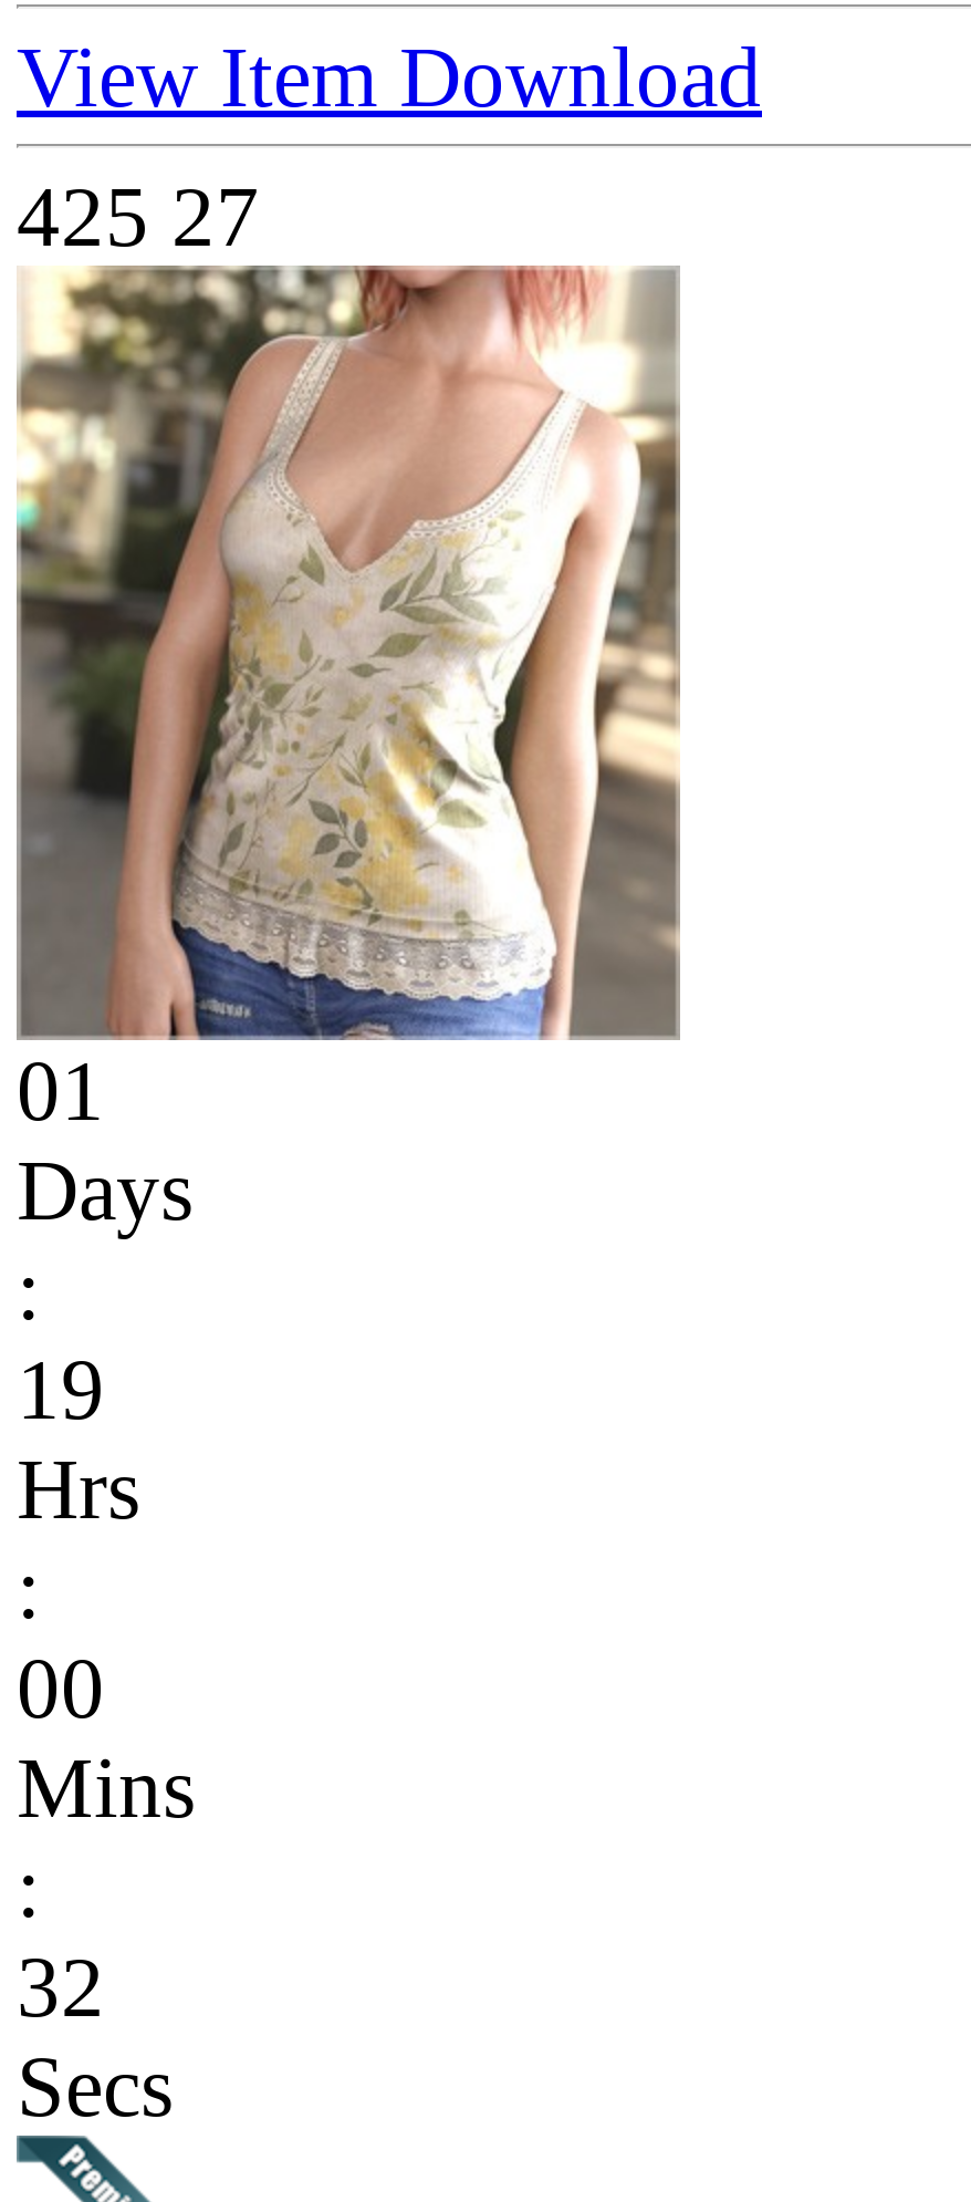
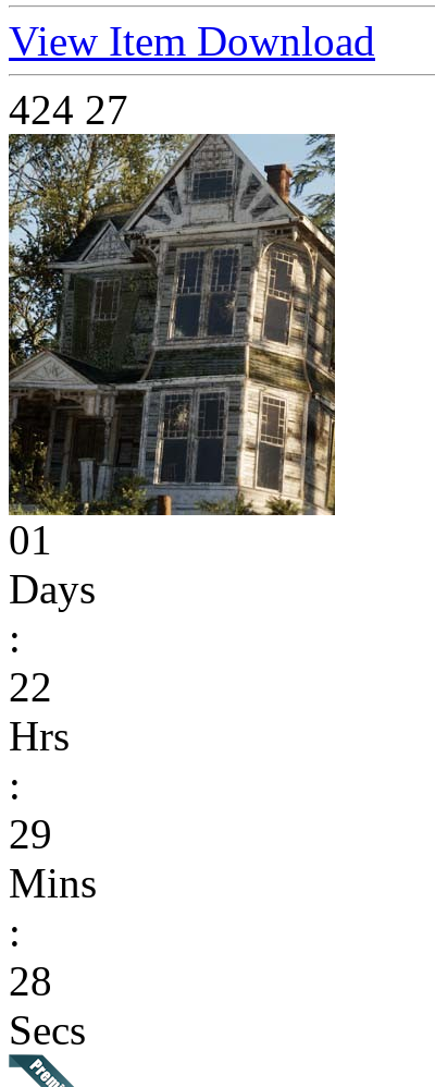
[17,169,680,1042] [image] | 425 27 -> [8,86,336,516] [image] | 424 27
[17,1342,105,1437] 19 -> [9,664,52,711] 22
[17,1641,105,1736] 00 -> [9,811,52,858] 29
[17,1940,105,2035] 32 -> [9,958,52,1005] 28

